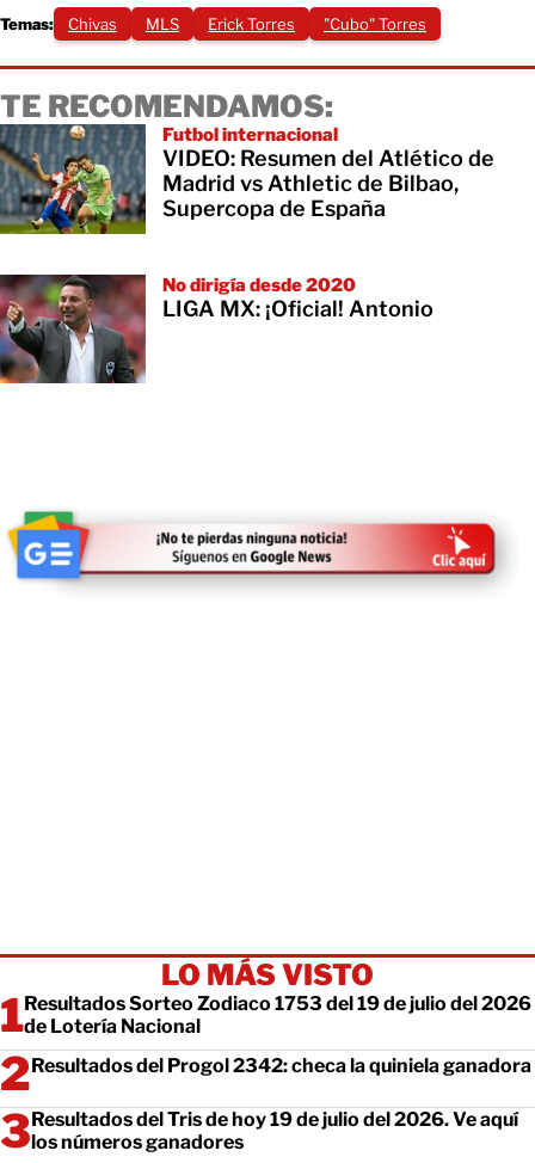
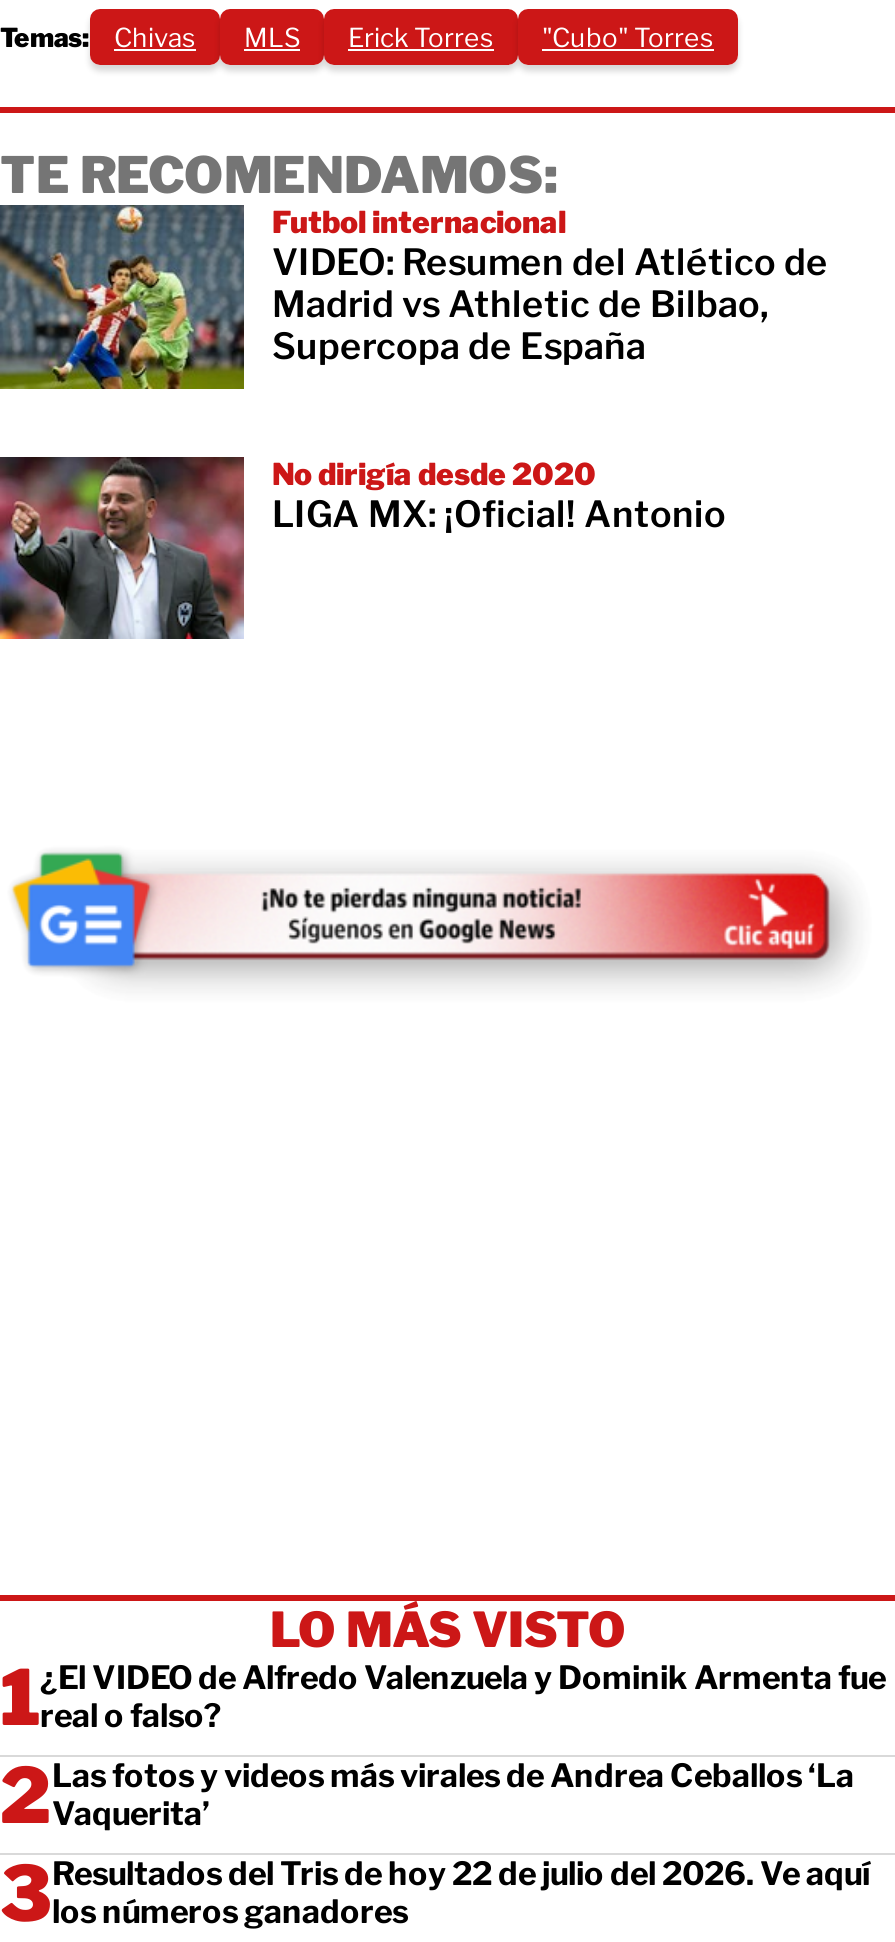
[24,992,531,1037] Resultados Sorteo Zodiaco 1753 del 19 de julio del 2026 | de Lotería Nacional -> [40,1659,886,1735] ¿El VIDEO de Alfredo Valenzuela y Dominik Armenta fue | real o falso?
[31,1054,531,1077] Resultados del Progol 2342: checa la quiniela ganadora -> [52,1757,854,1833] Las fotos y videos más virales de Andrea Ceballos ‘La | Vaquerita’
[31,1108,518,1131] Resultados del Tris de hoy 19 de julio del 2026. Ve aquí -> [52,1855,870,1893] Resultados del Tris de hoy 22 de julio del 2026. Ve aquí

